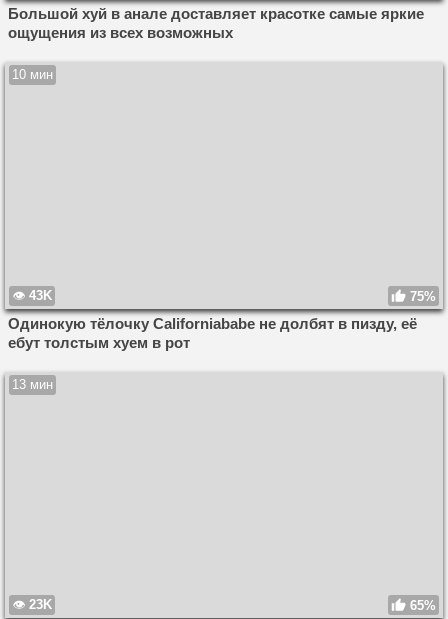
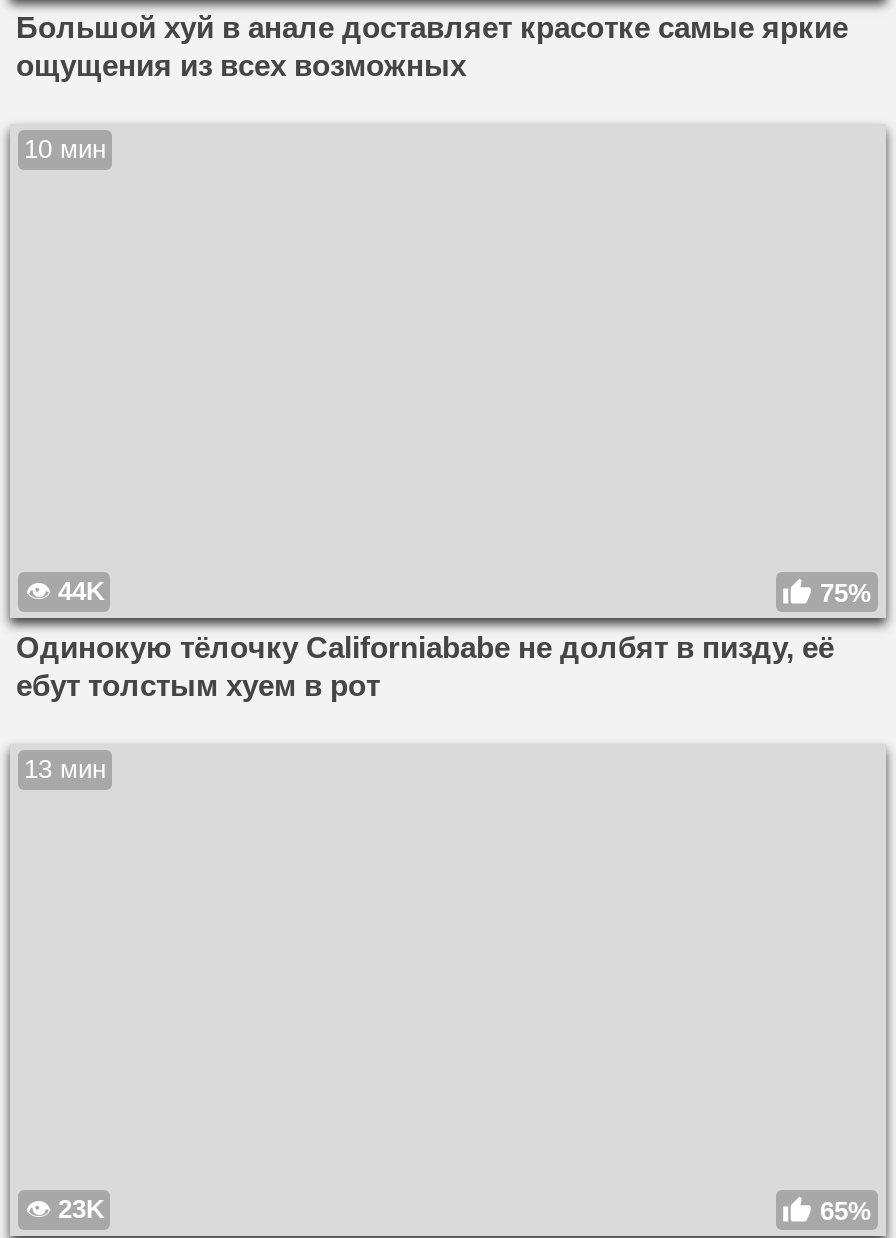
[29,288,52,303] 43K -> [58,575,104,605] 44K

